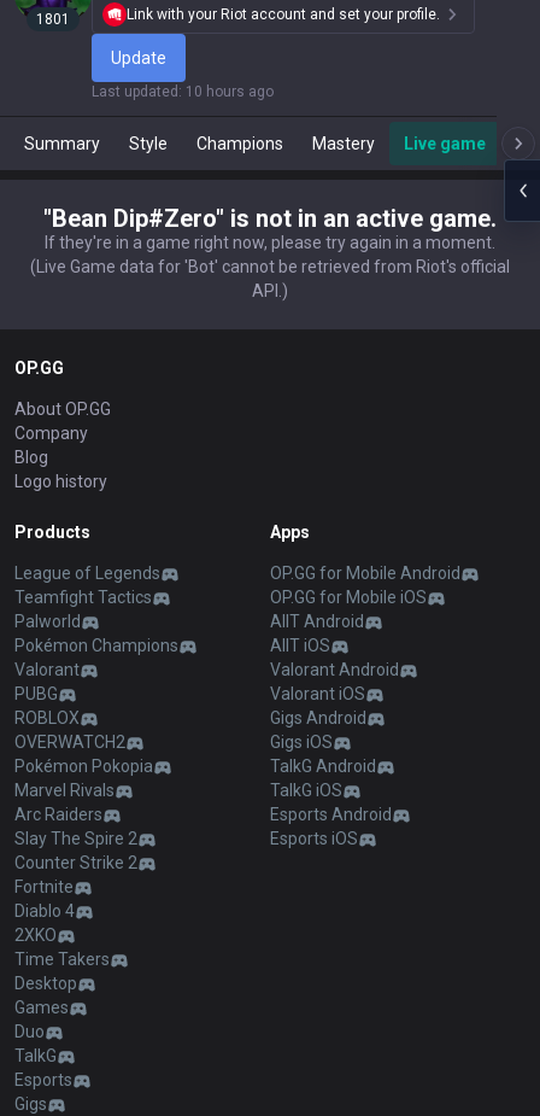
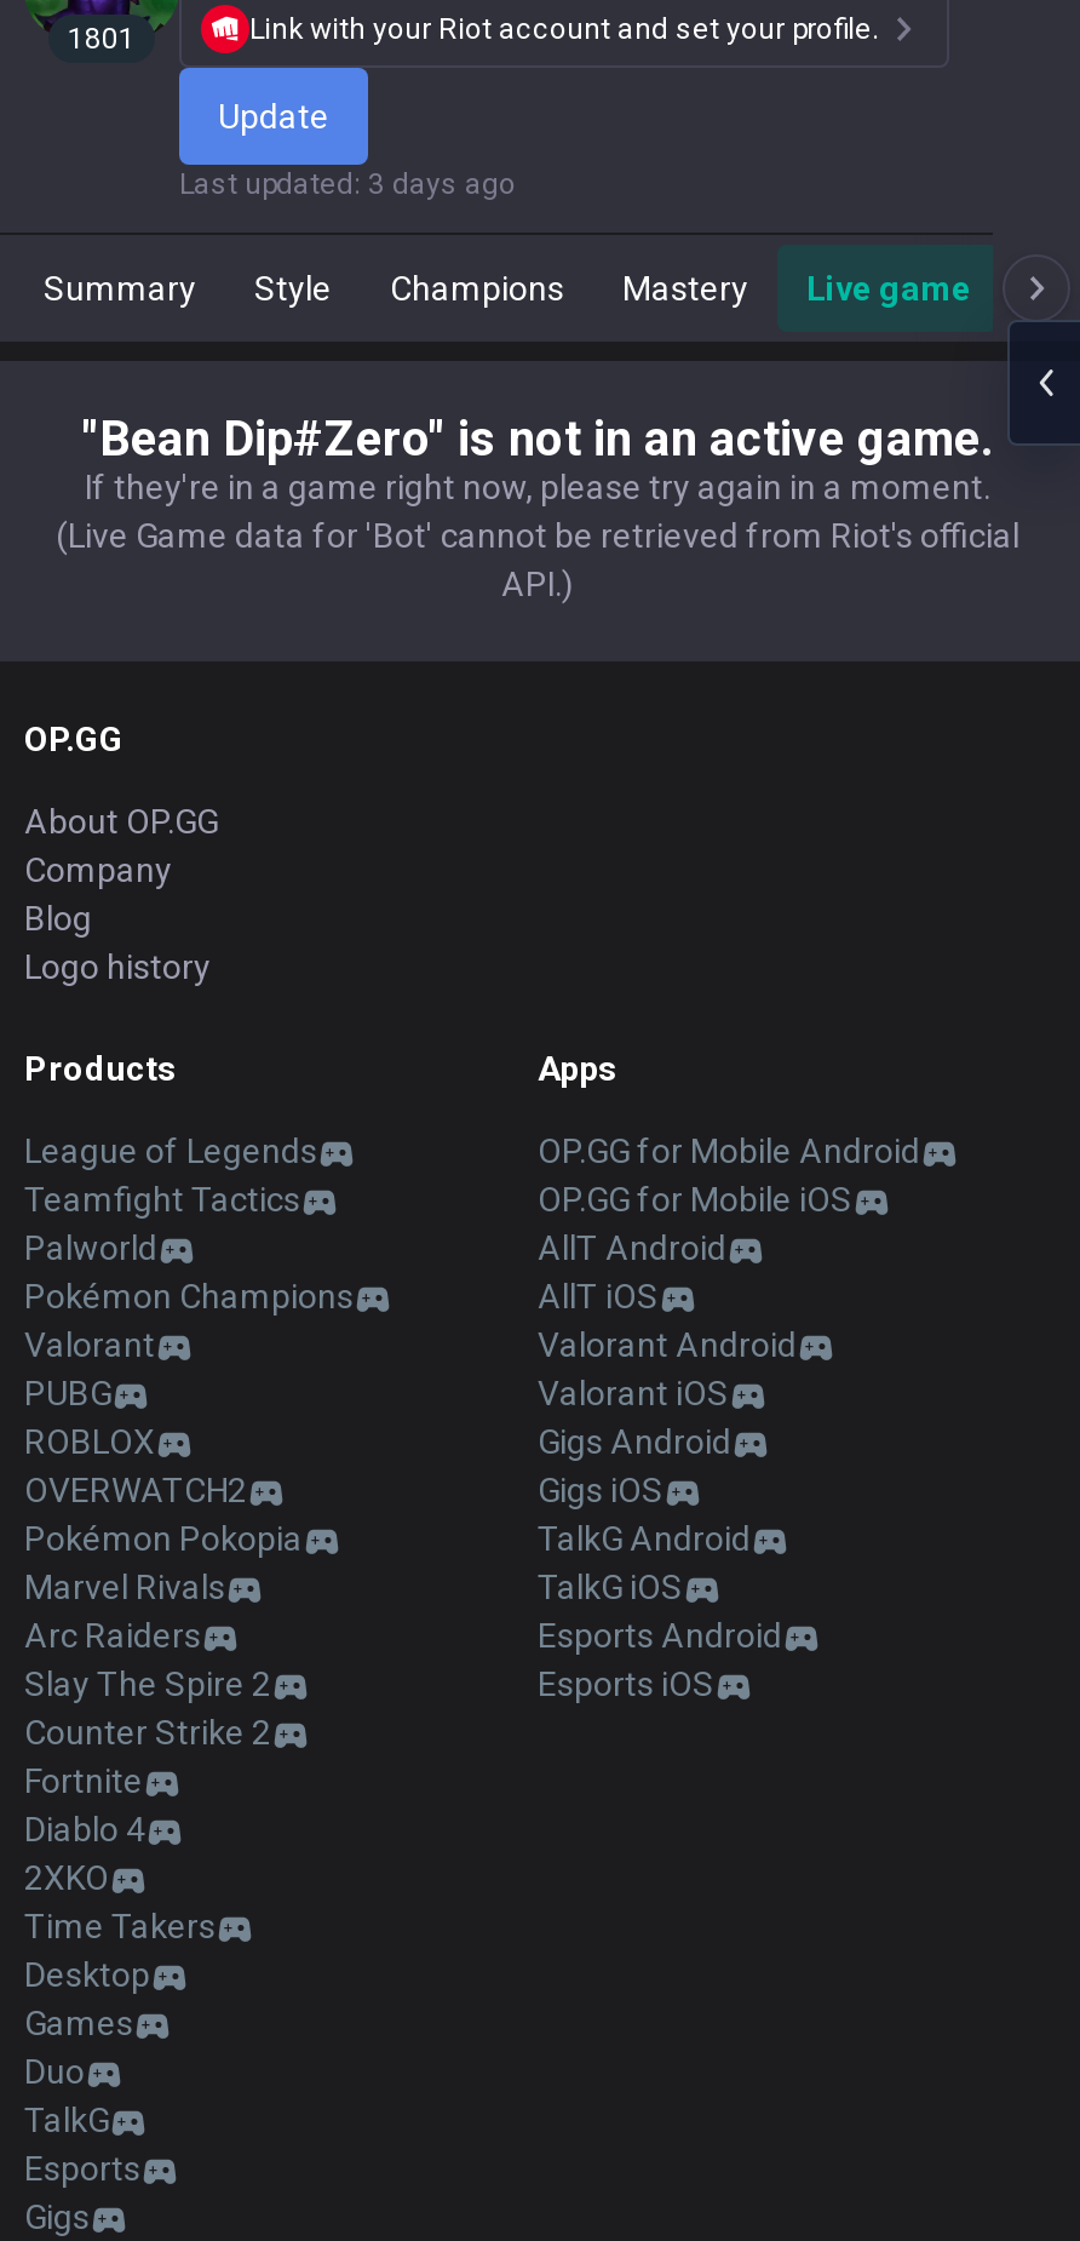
[92,83,274,100] Last updated: 10 hours ago -> [179,167,516,201] Last updated: 3 days ago

